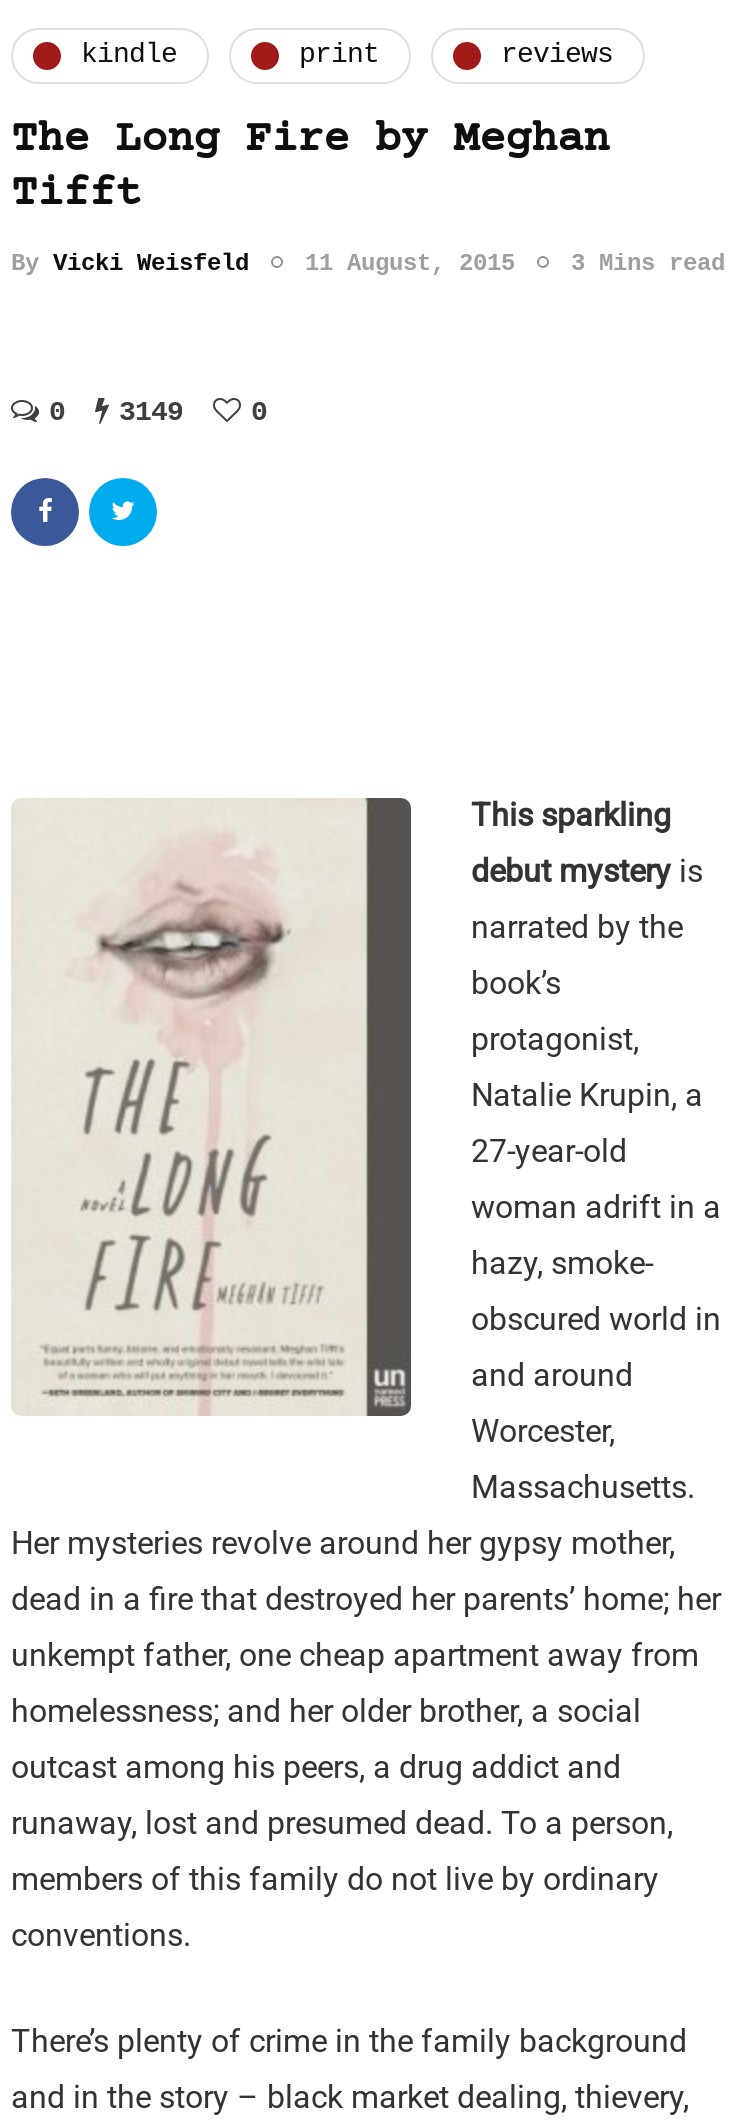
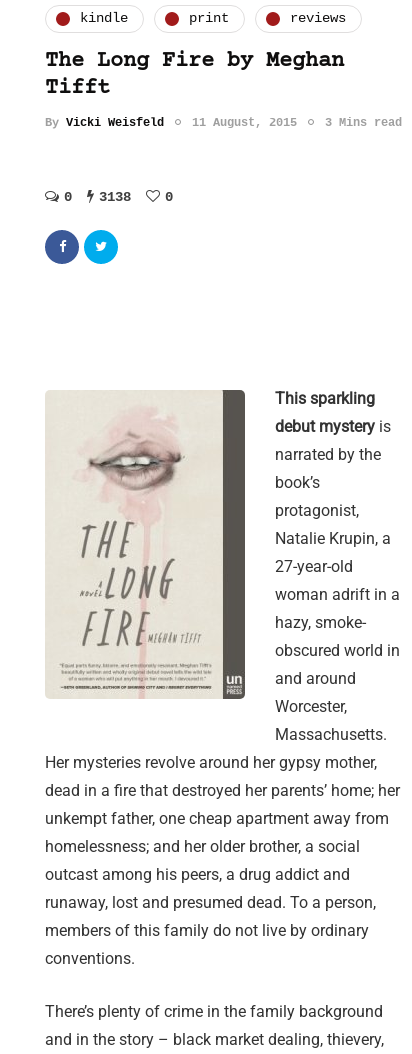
[49,395,183,427] 0 3149 -> [64,189,131,205] 0 3138

